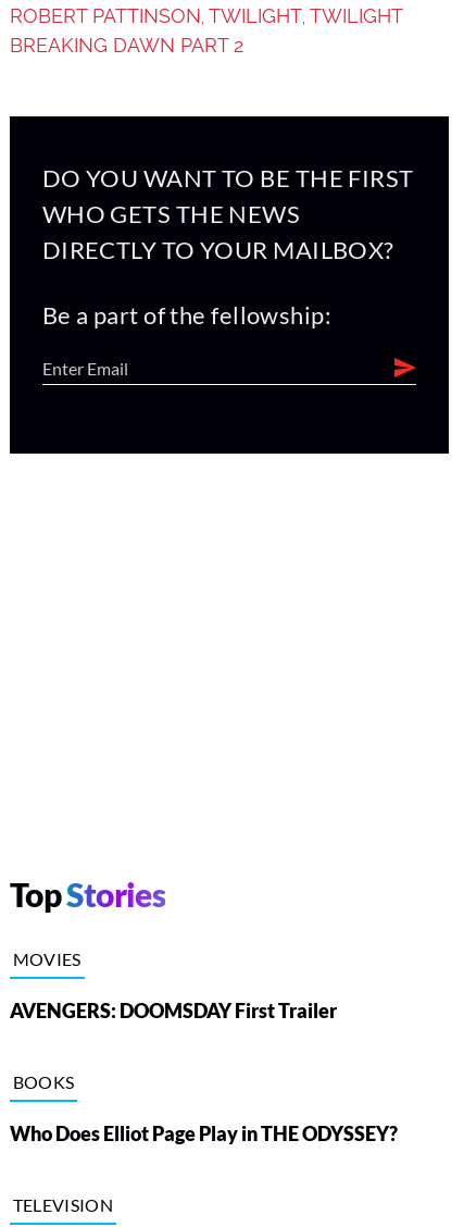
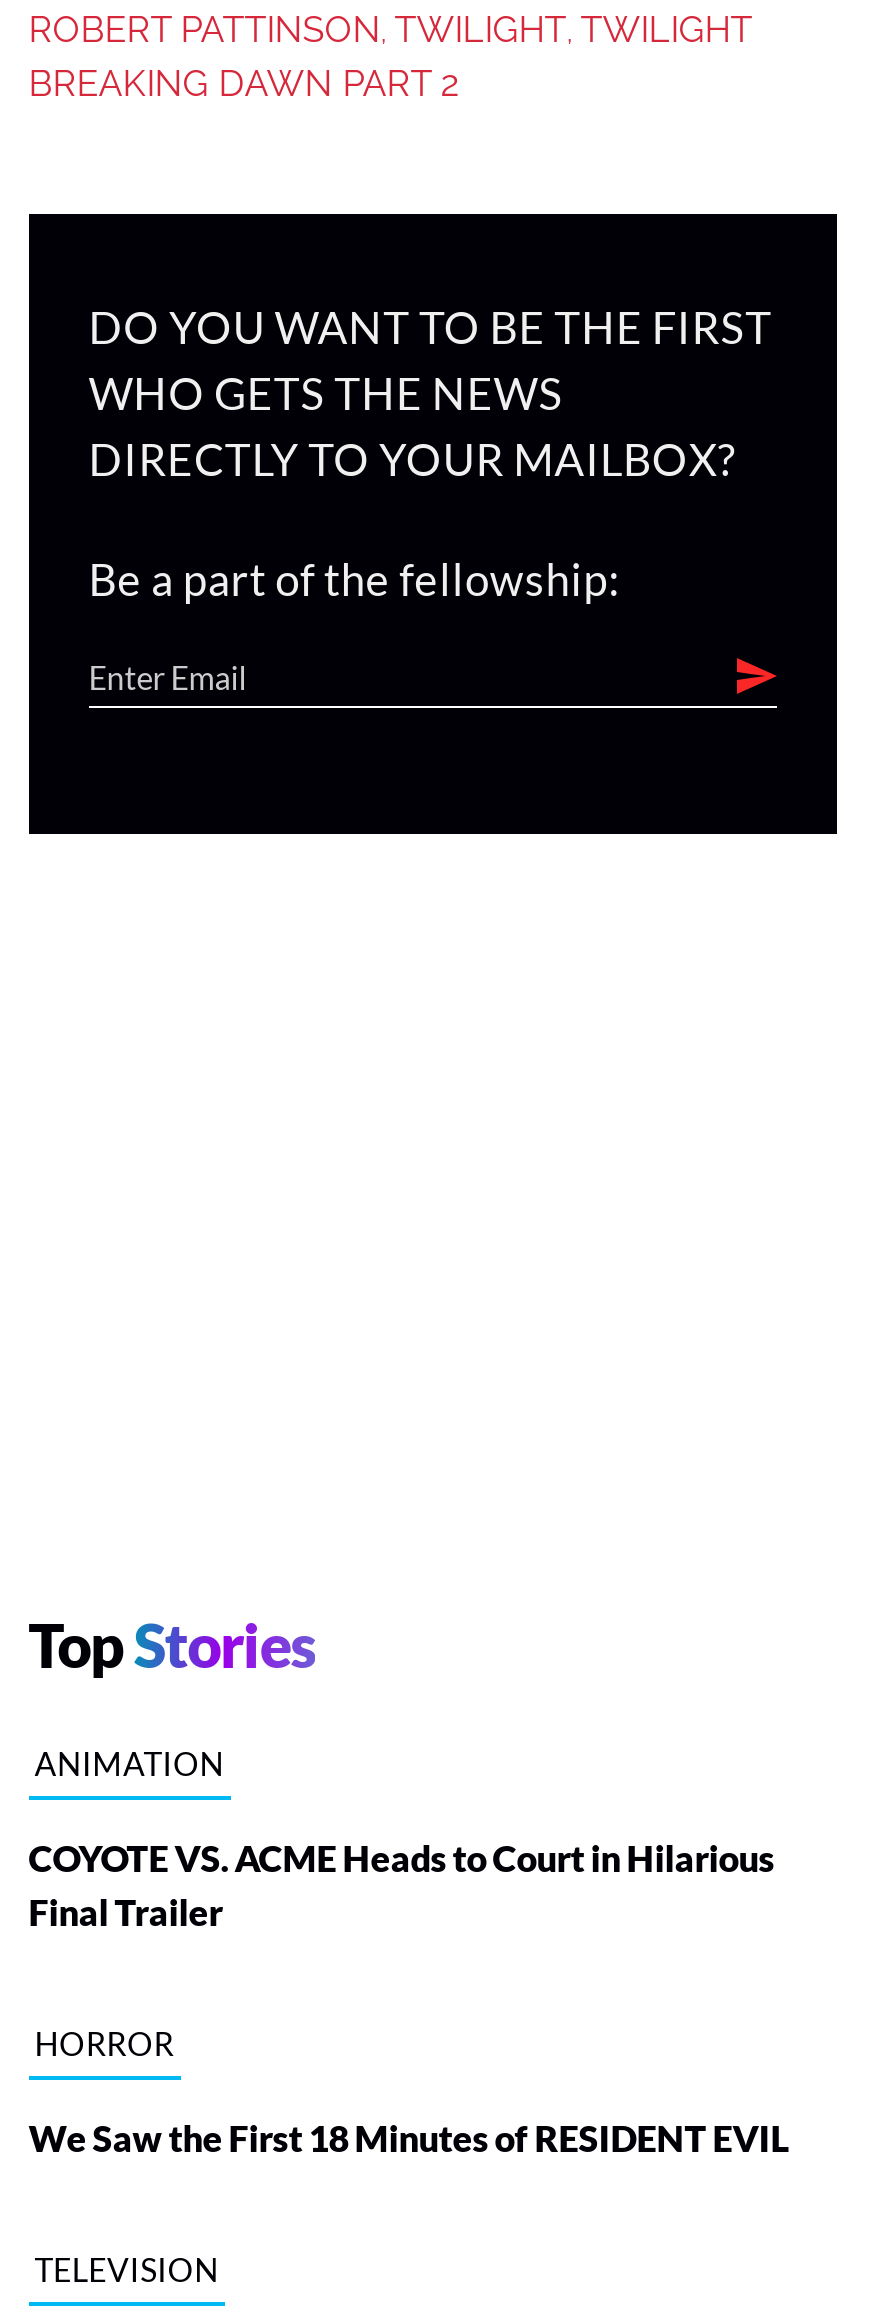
[13,949,81,969] MOVIES -> [34,1744,224,1782] ANIMATION
[9,999,337,1023] AVENGERS: DOOMSDAY First Trailer -> [28,1836,774,1934] COYOTE VS. ACME Heads to Court in Hilarious | Final Trailer
[13,1071,74,1092] BOOKS -> [34,2024,174,2062] HORROR
[9,1121,397,1145] Who Does Elliot Page Play in THE ODYSSEY? -> [28,2116,788,2160] We Saw the First 18 Minutes of RESIDENT EVIL

